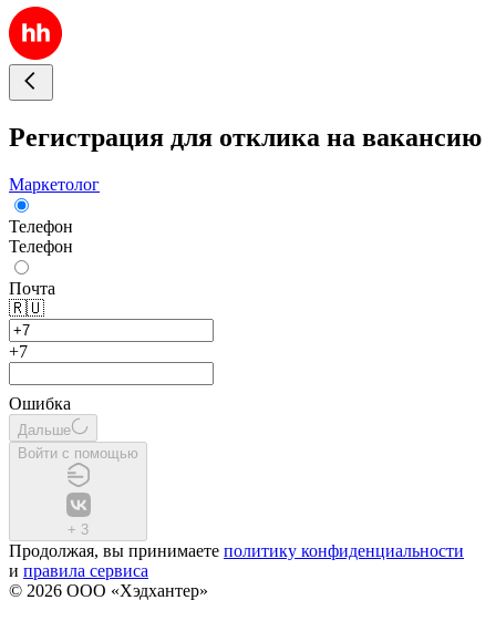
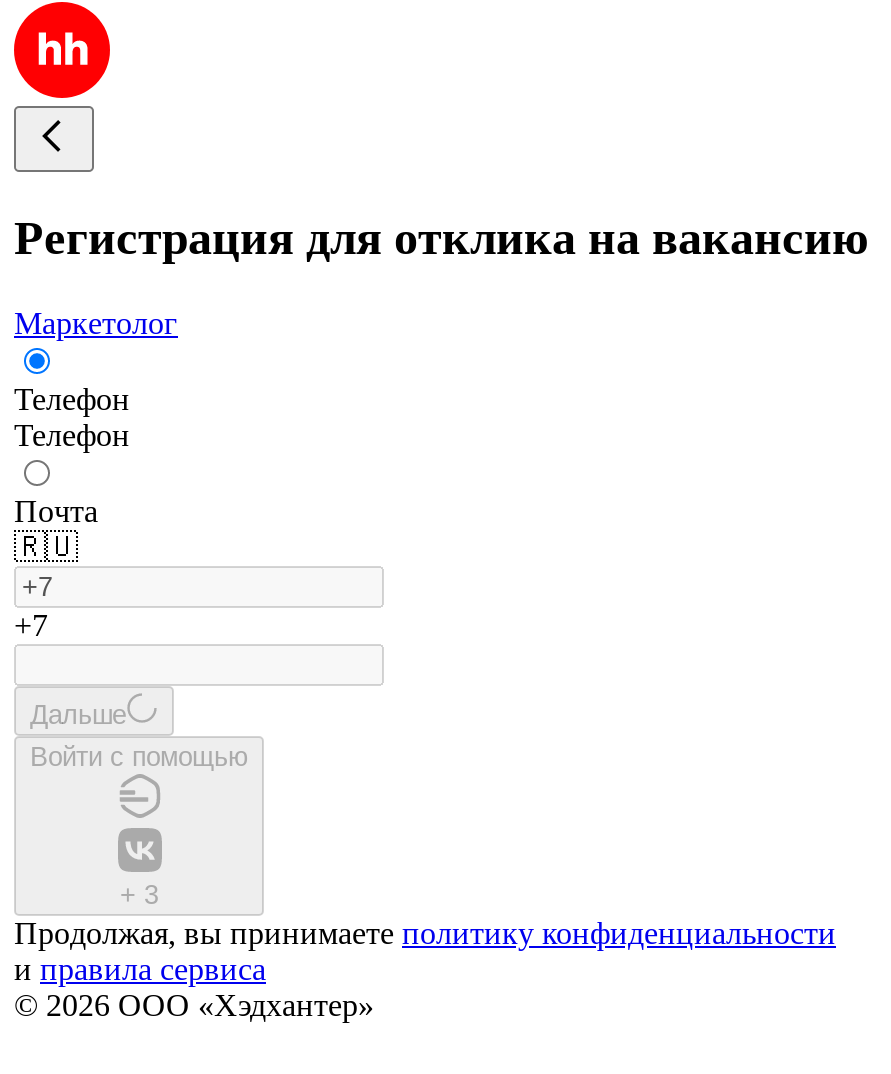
[9,394,71,413] Ошибка -> none

